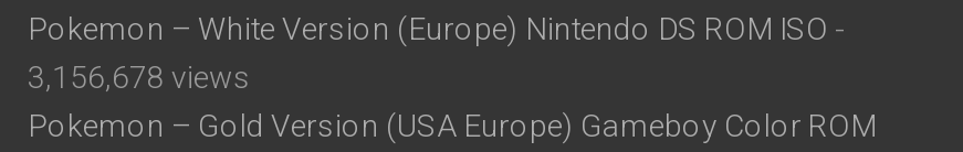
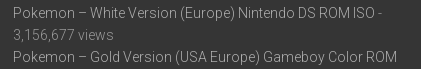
[28,60,251,95] 3,156,678 views -> [13,27,114,43] 3,156,677 views

